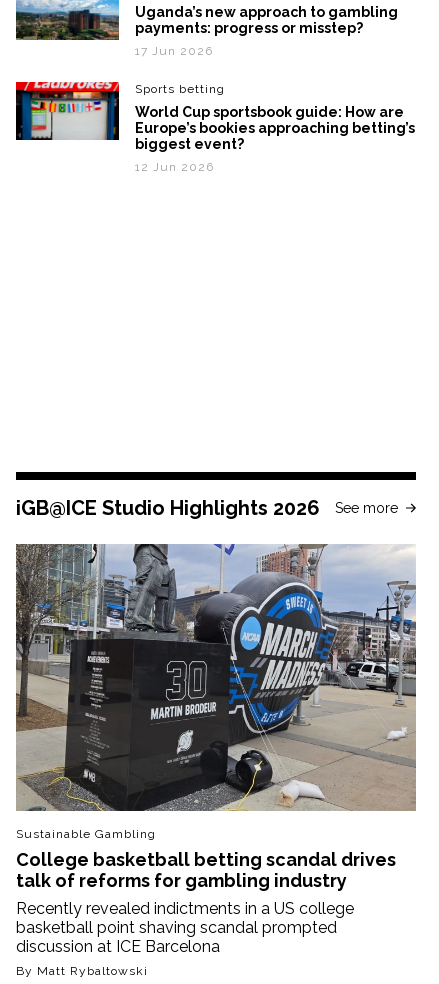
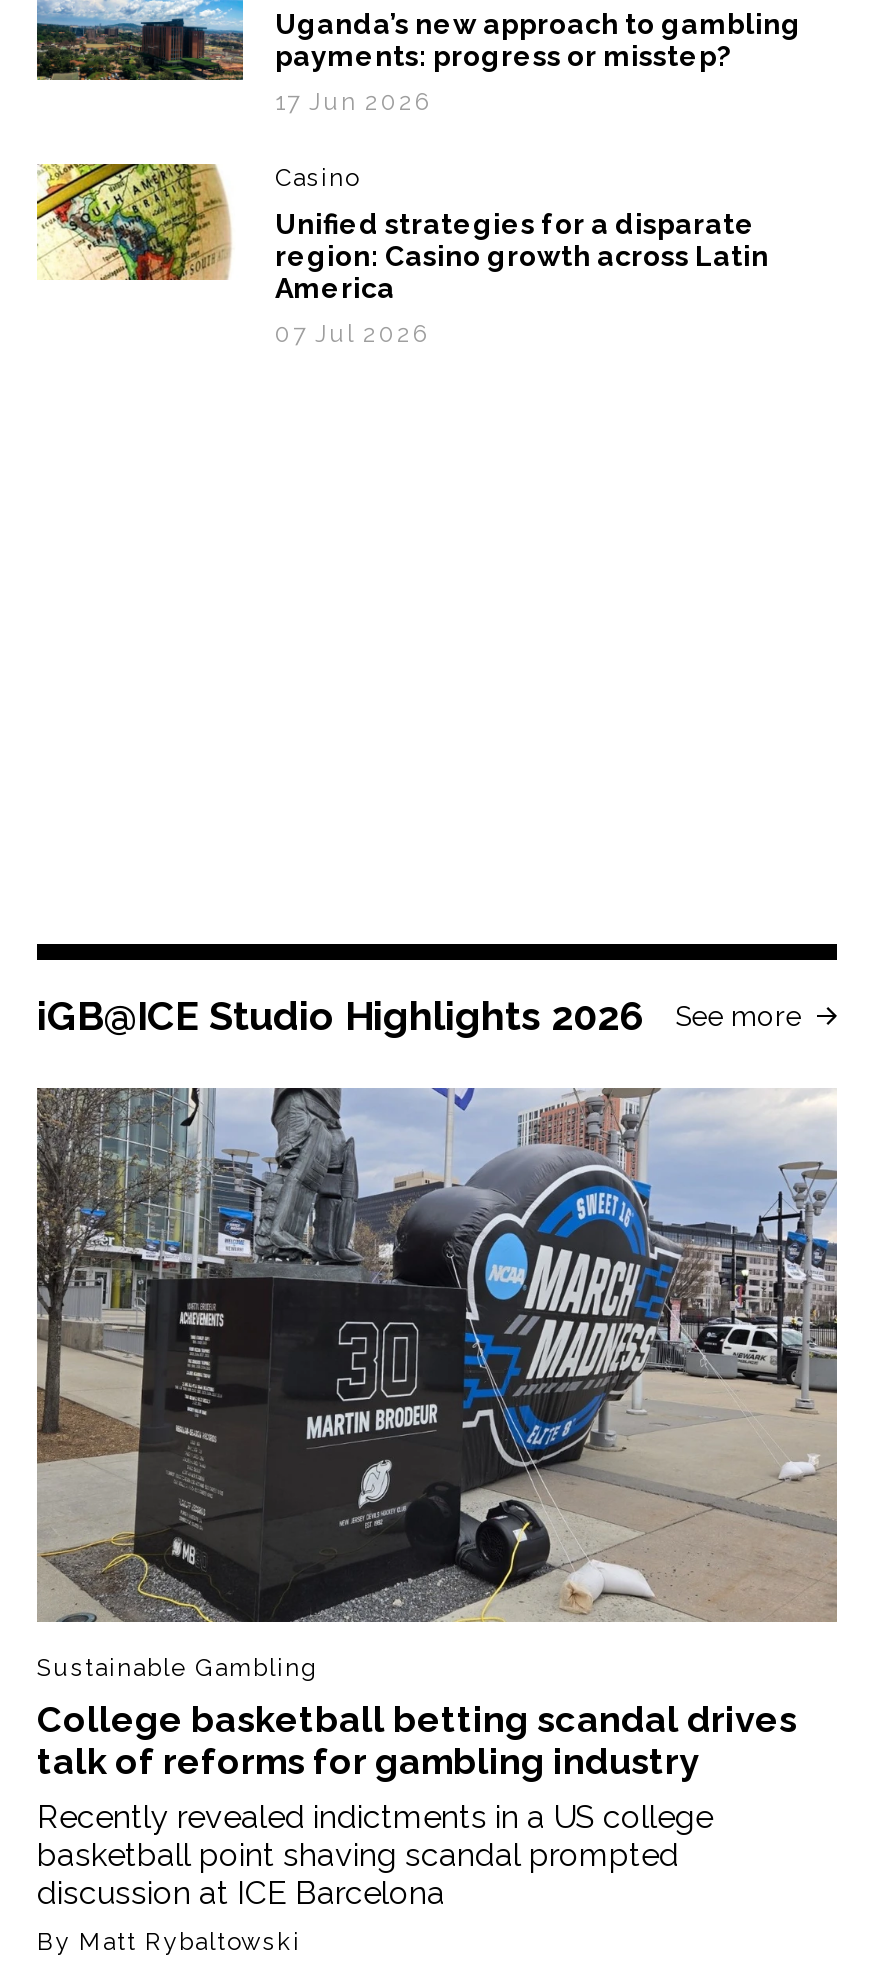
[15,81,225,141] [image] | Sports betting -> [35,162,359,282] [image] | Casino
[135,104,415,152] World Cup sportsbook guide: How are | Europe’s bookies approaching betting’s | biggest event? -> [275,209,769,305] Unified strategies for a disparate | region: Casino growth across Latin | America
[135,160,214,174] 12 Jun 2026 -> [275,321,429,349] 07 Jul 2026

